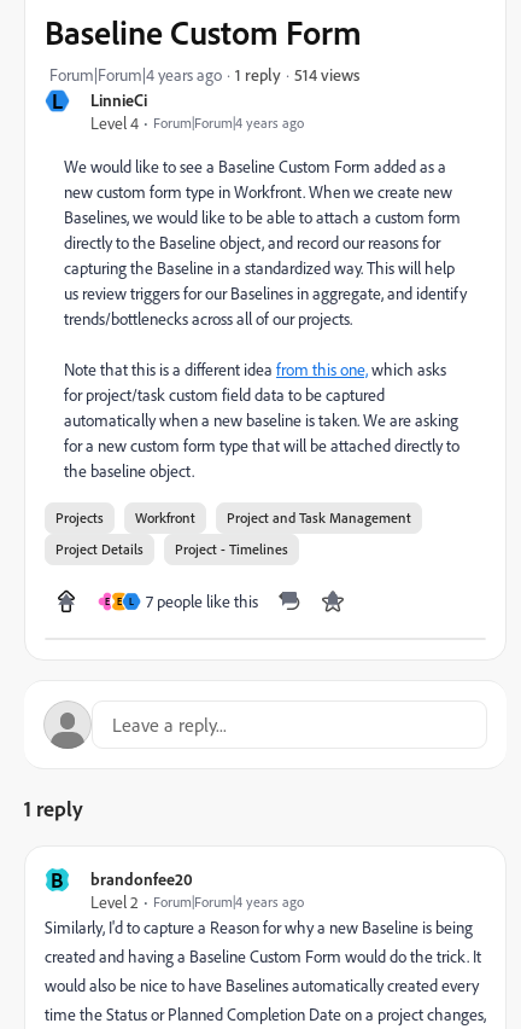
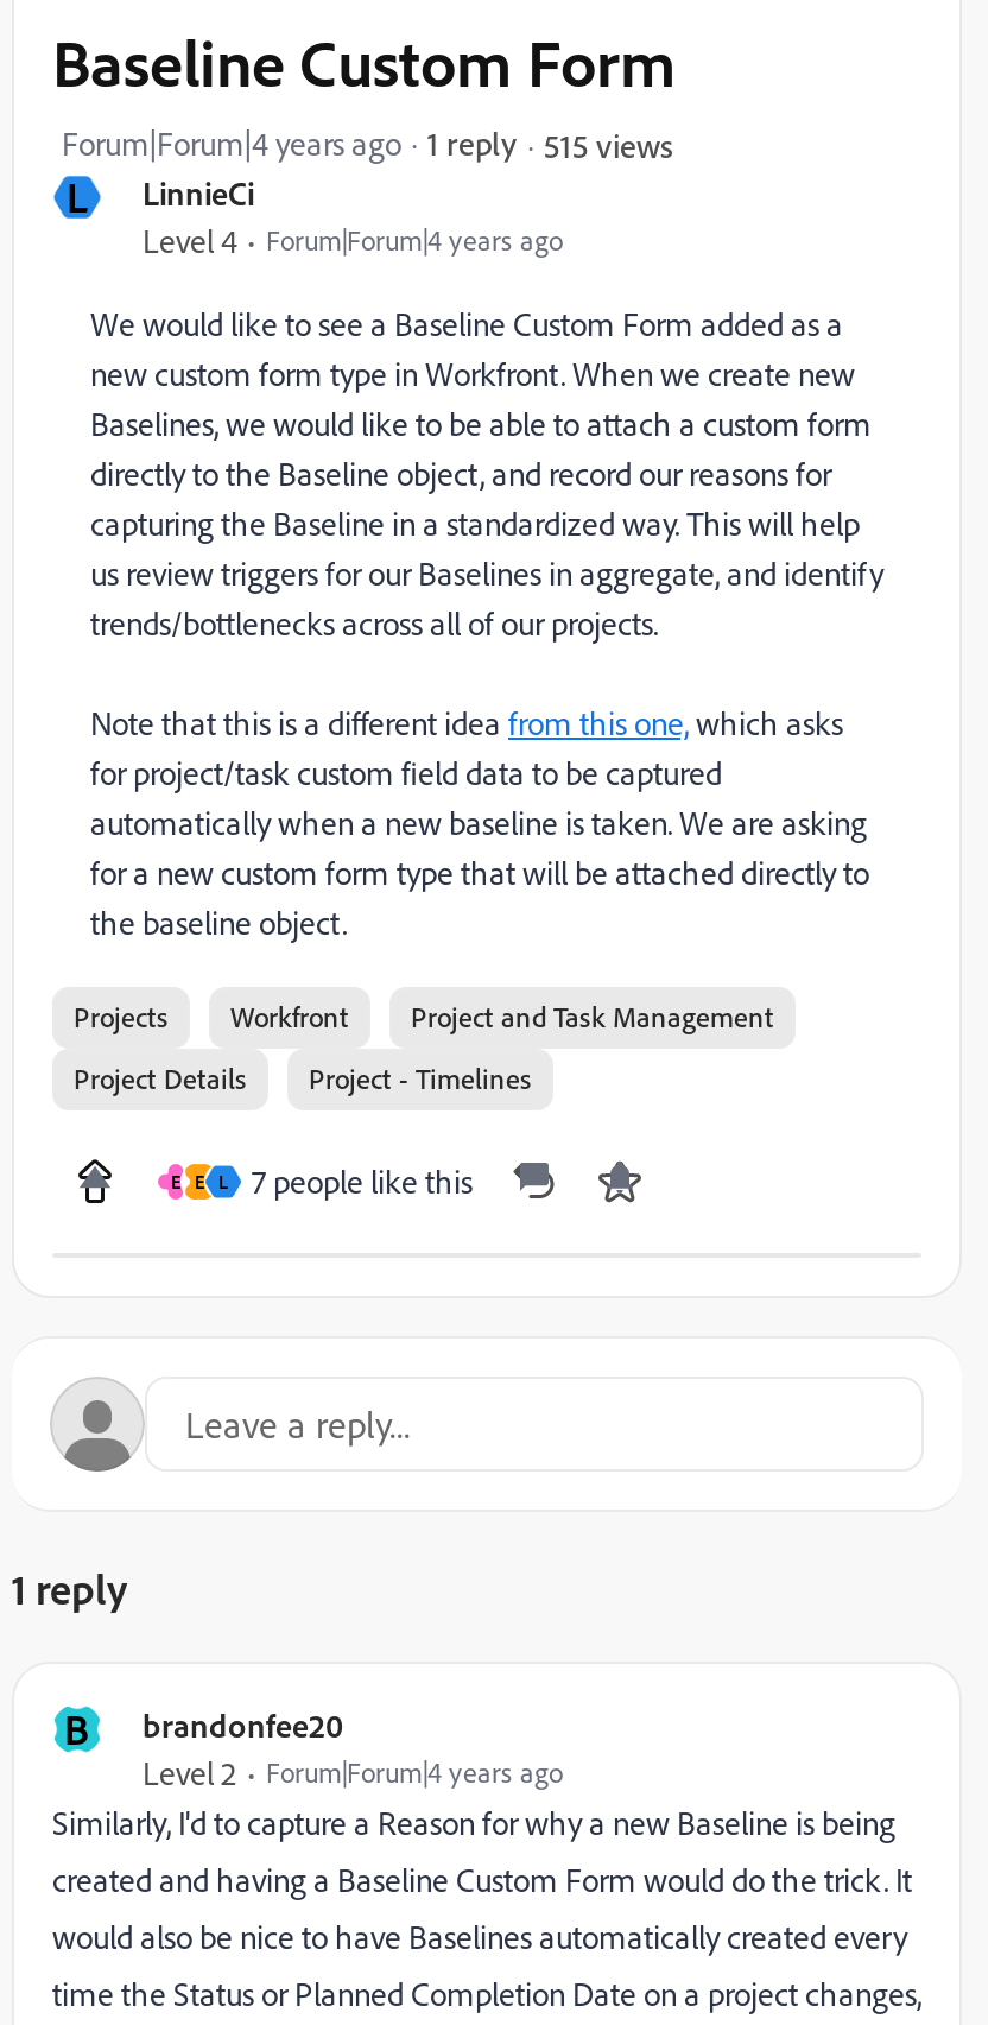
[294,63,359,84] 514 views -> [544,124,672,164] 515 views

